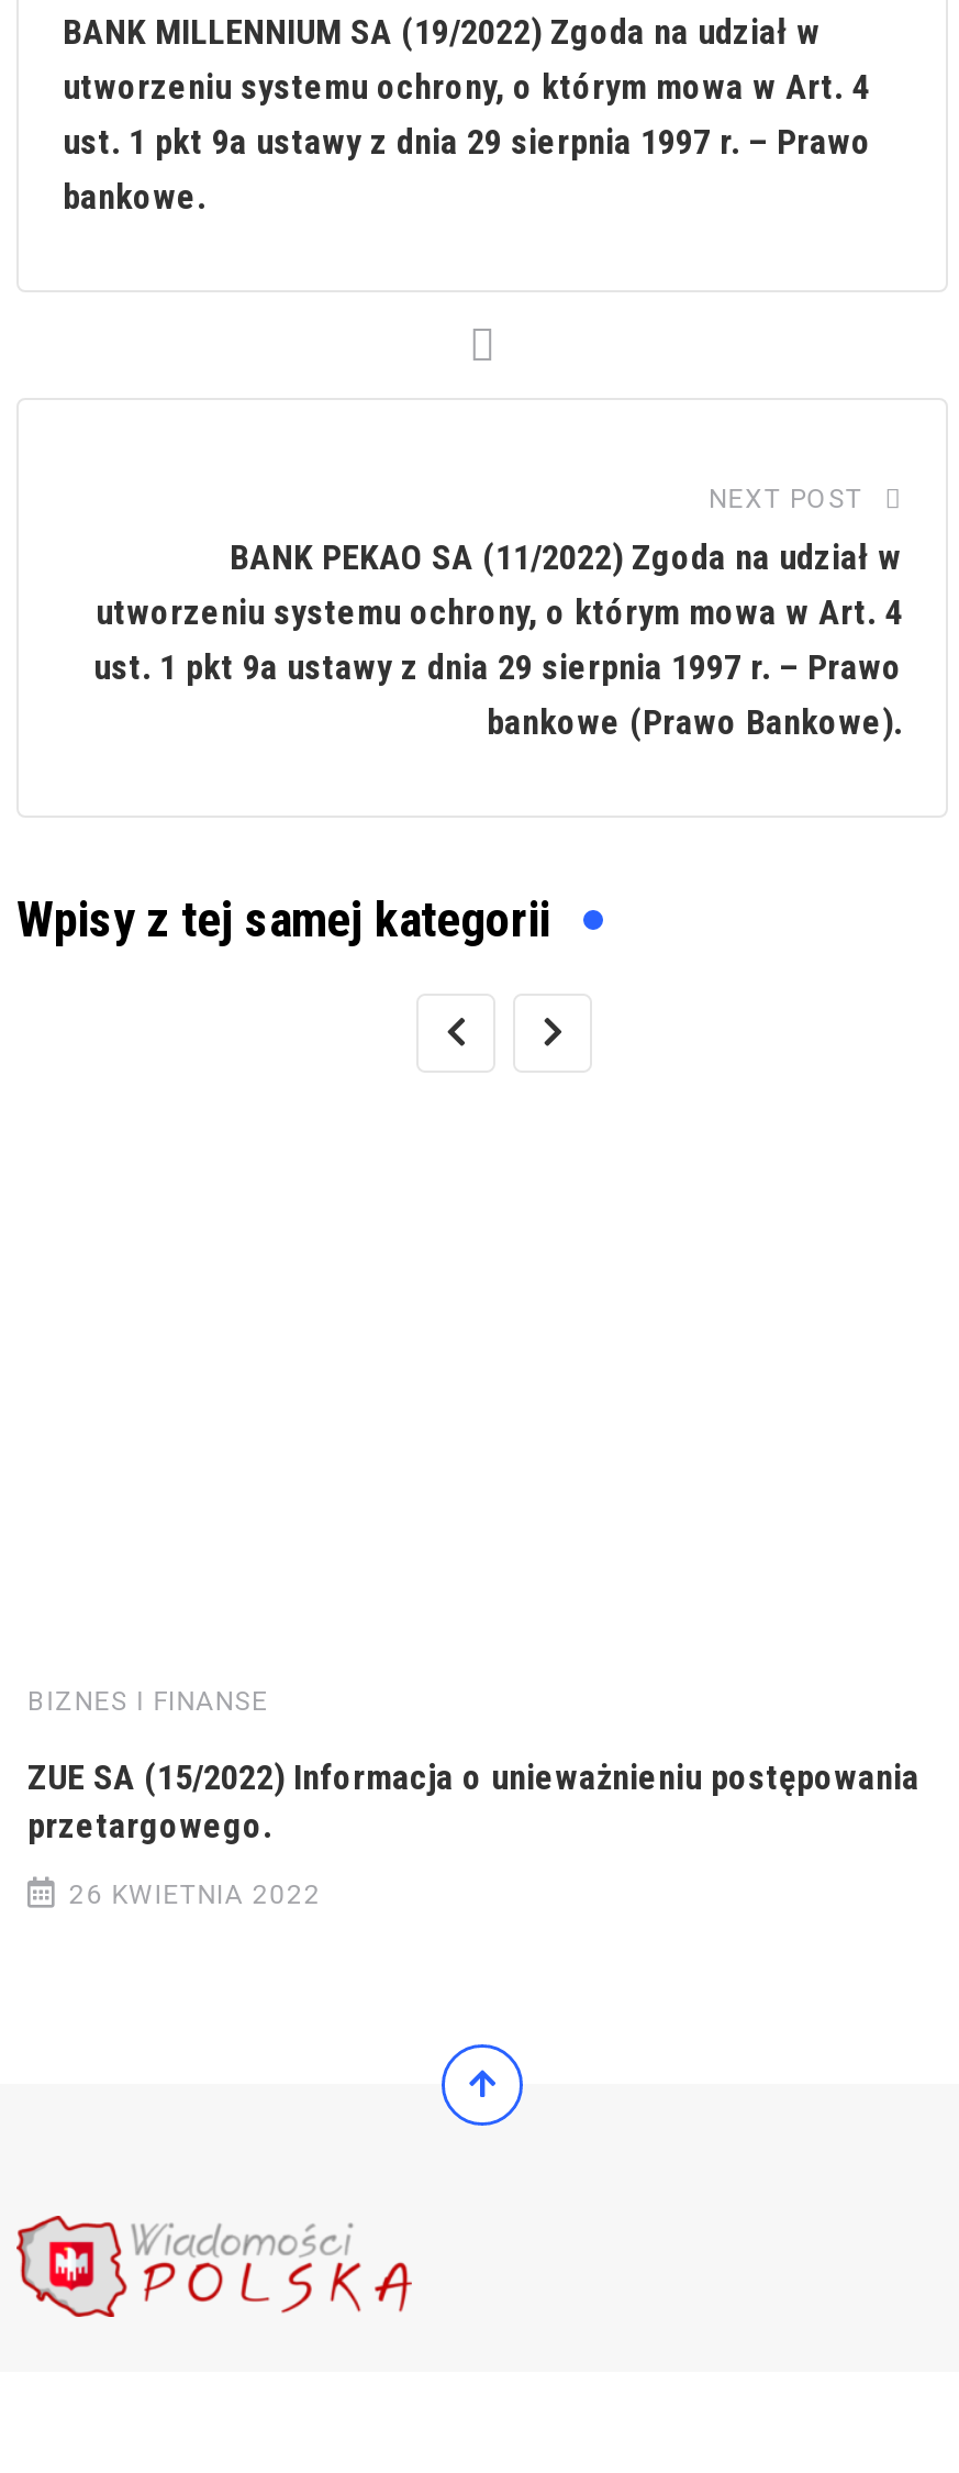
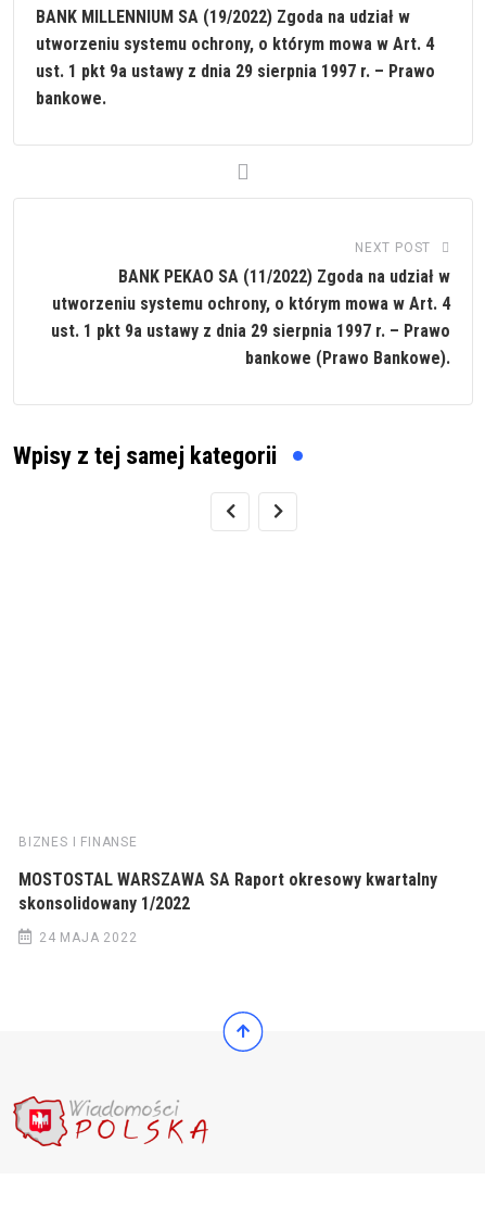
[27,1757,919,1847] ZUE SA (15/2022) Informacja o unieważnieniu postępowania | przetargowego. -> [18,869,437,914] MOSTOSTAL WARSZAWA SA Raport okresowy kwartalny | skonsolidowany 1/2022
[69,1880,321,1910] 26 KWIETNIA 2022 -> [39,930,137,945] 24 MAJA 2022

